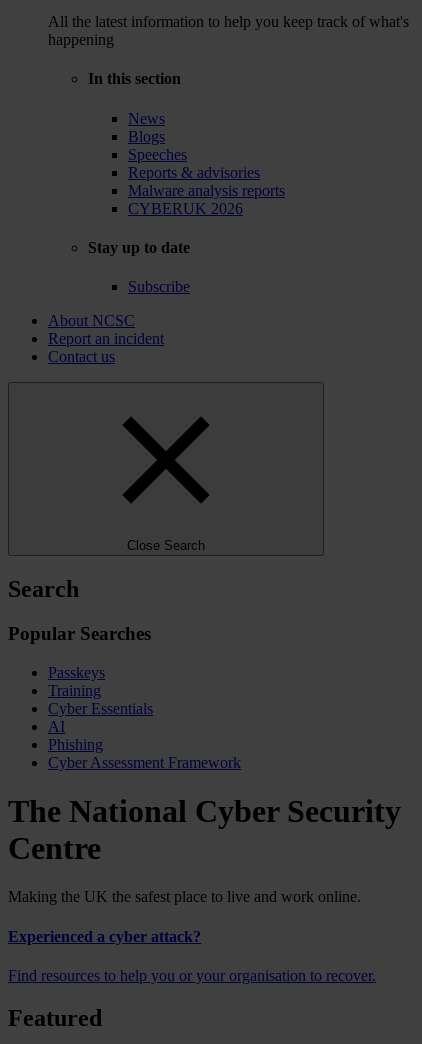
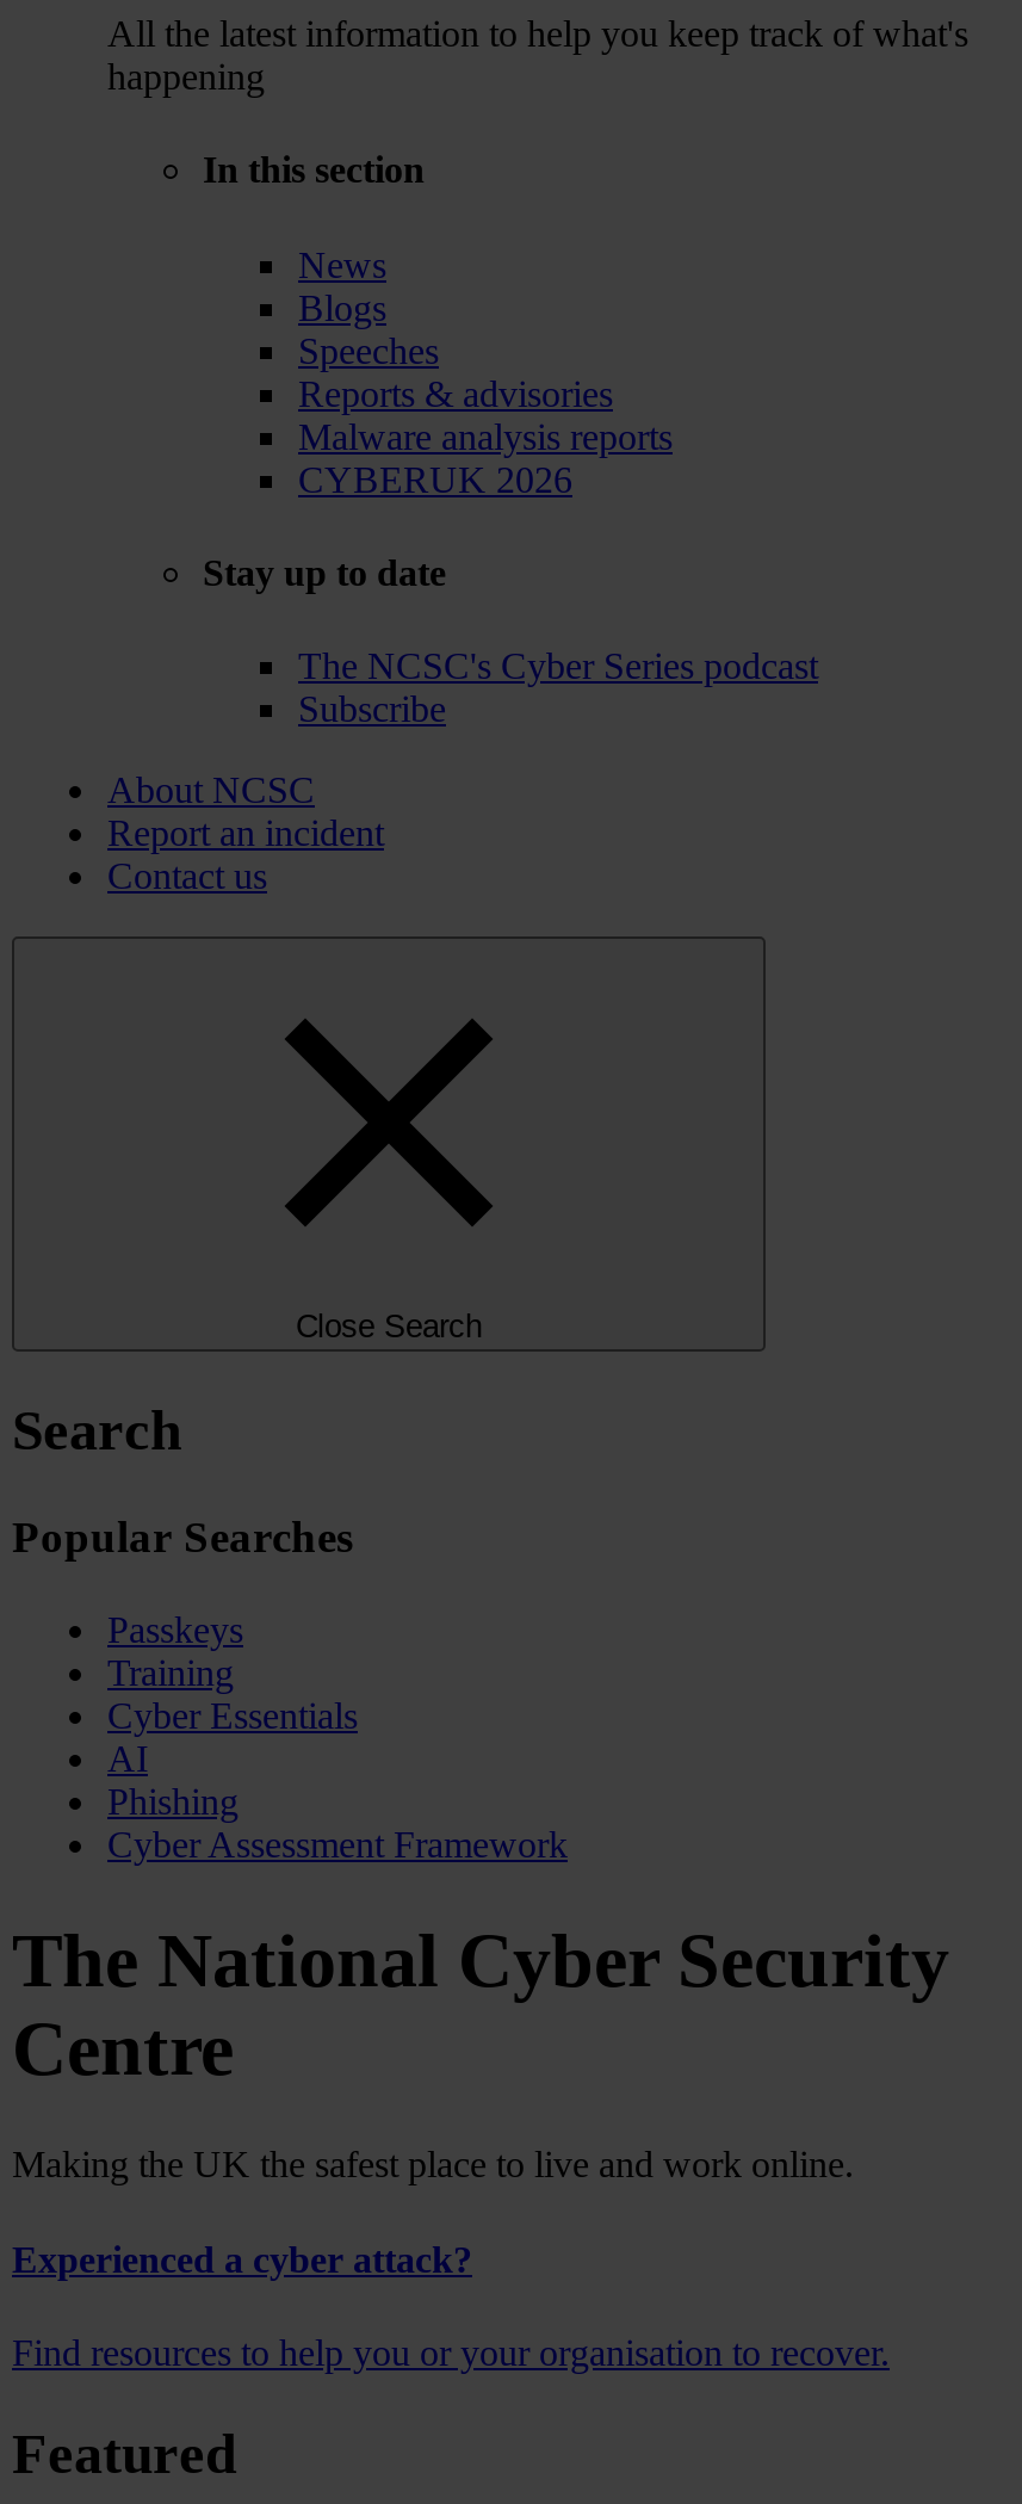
none -> [298,646,818,686] The NCSC's Cyber Series podcast

